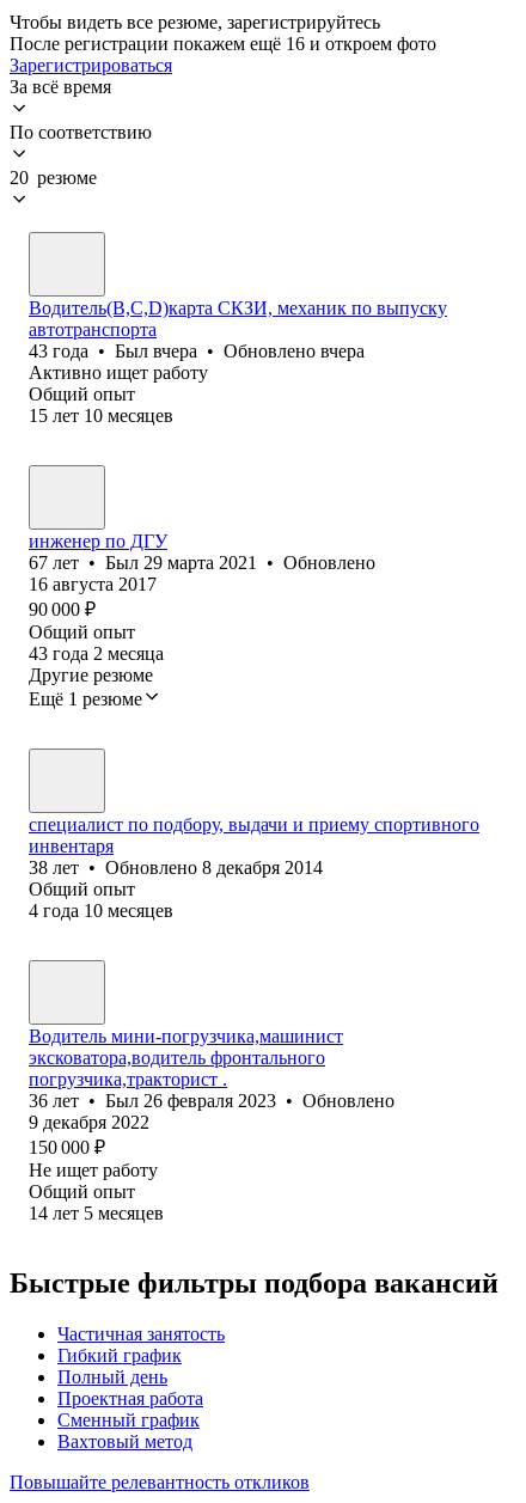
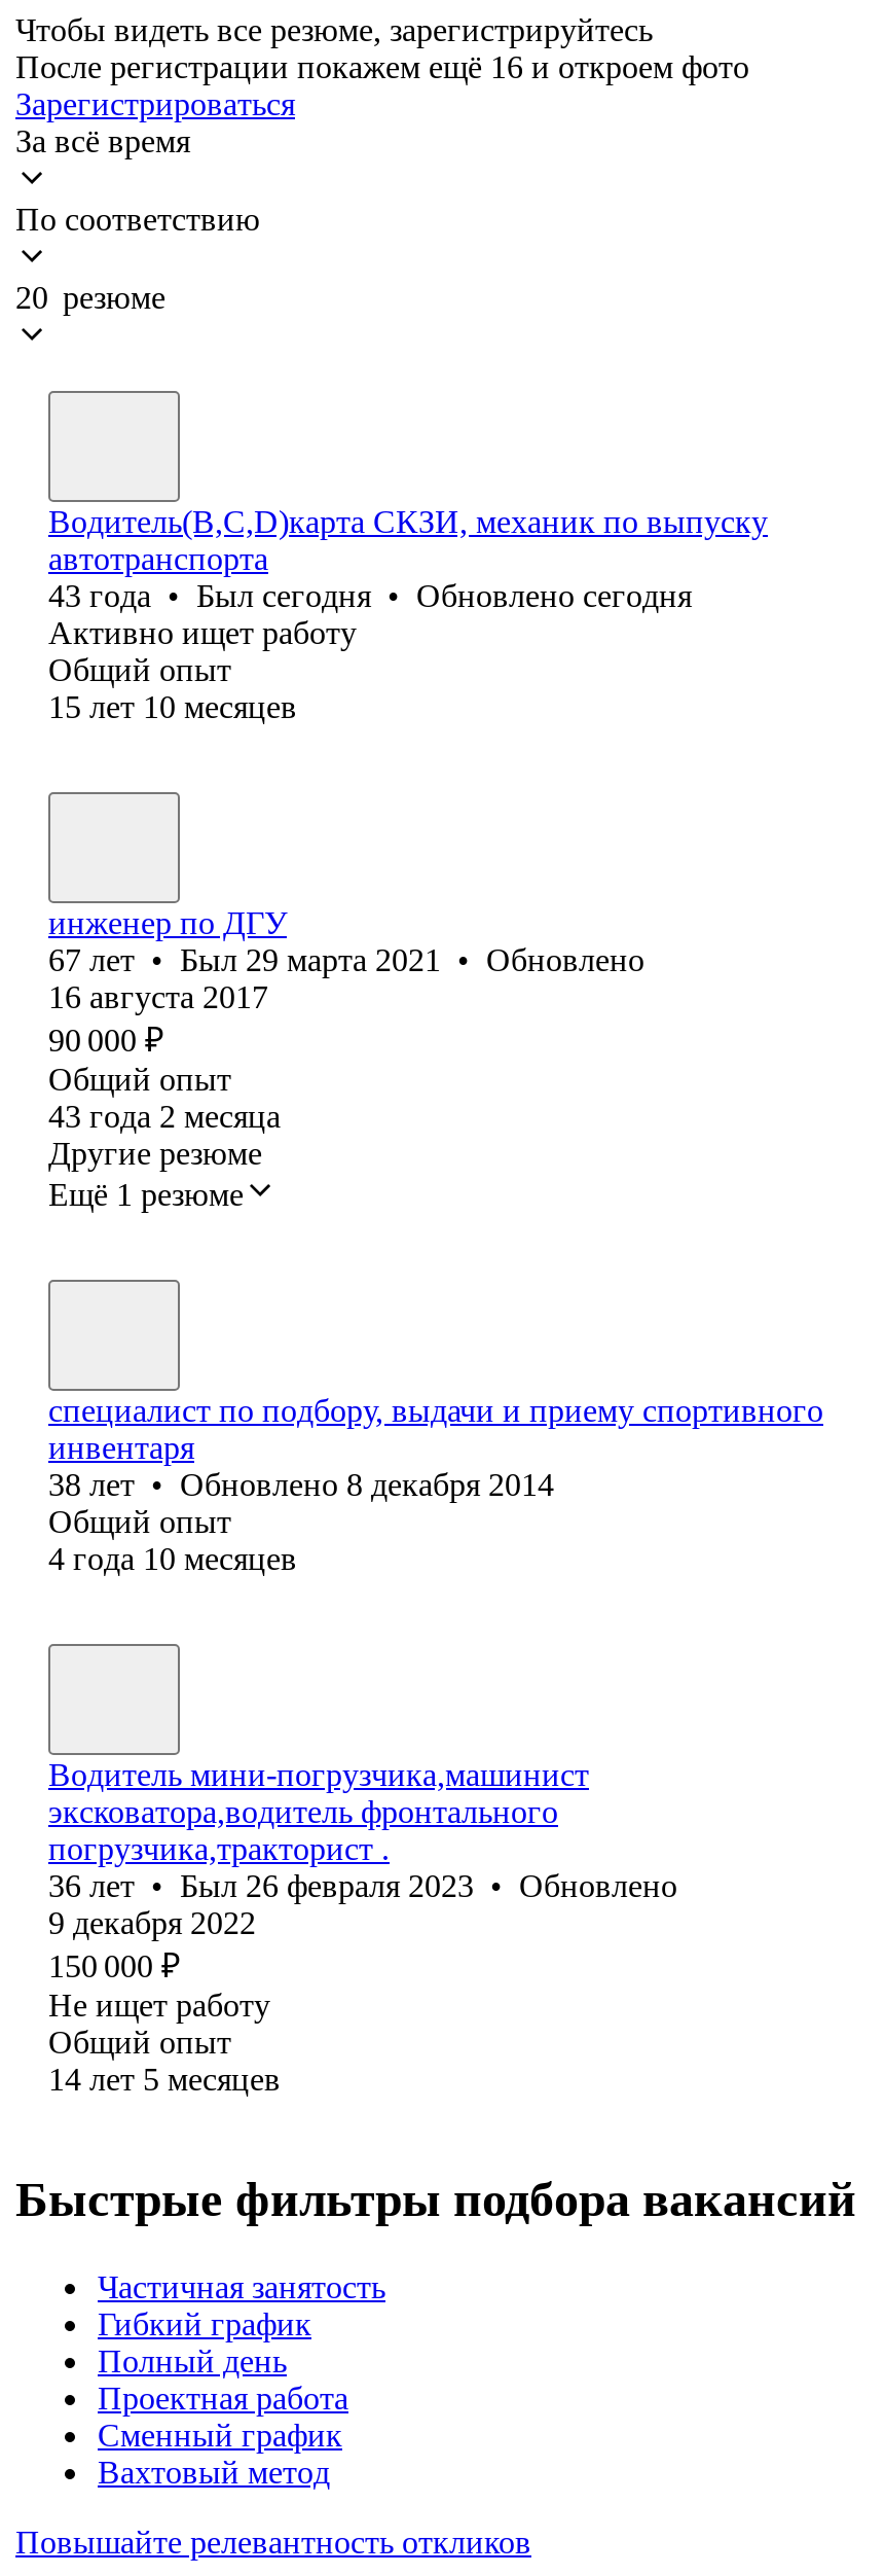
[29,341,365,361] 43 года • Был вчера • Обновлено вчера -> [48,578,692,613] 43 года • Был сегодня • Обновлено сегодня

